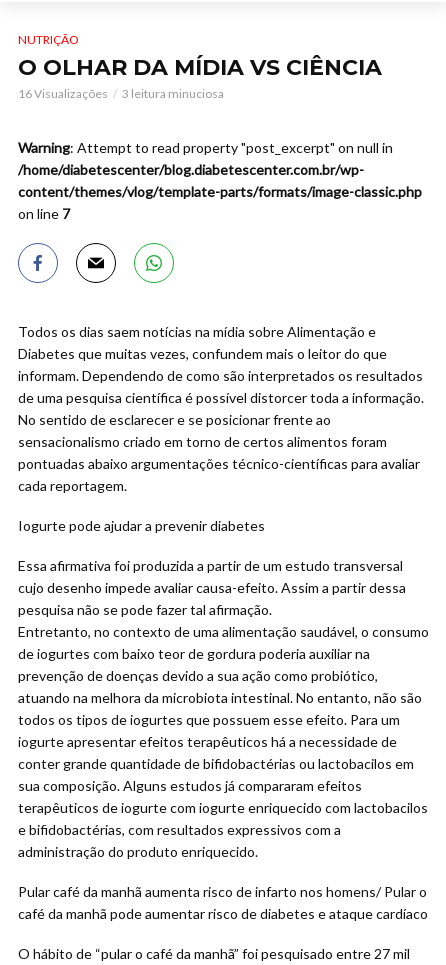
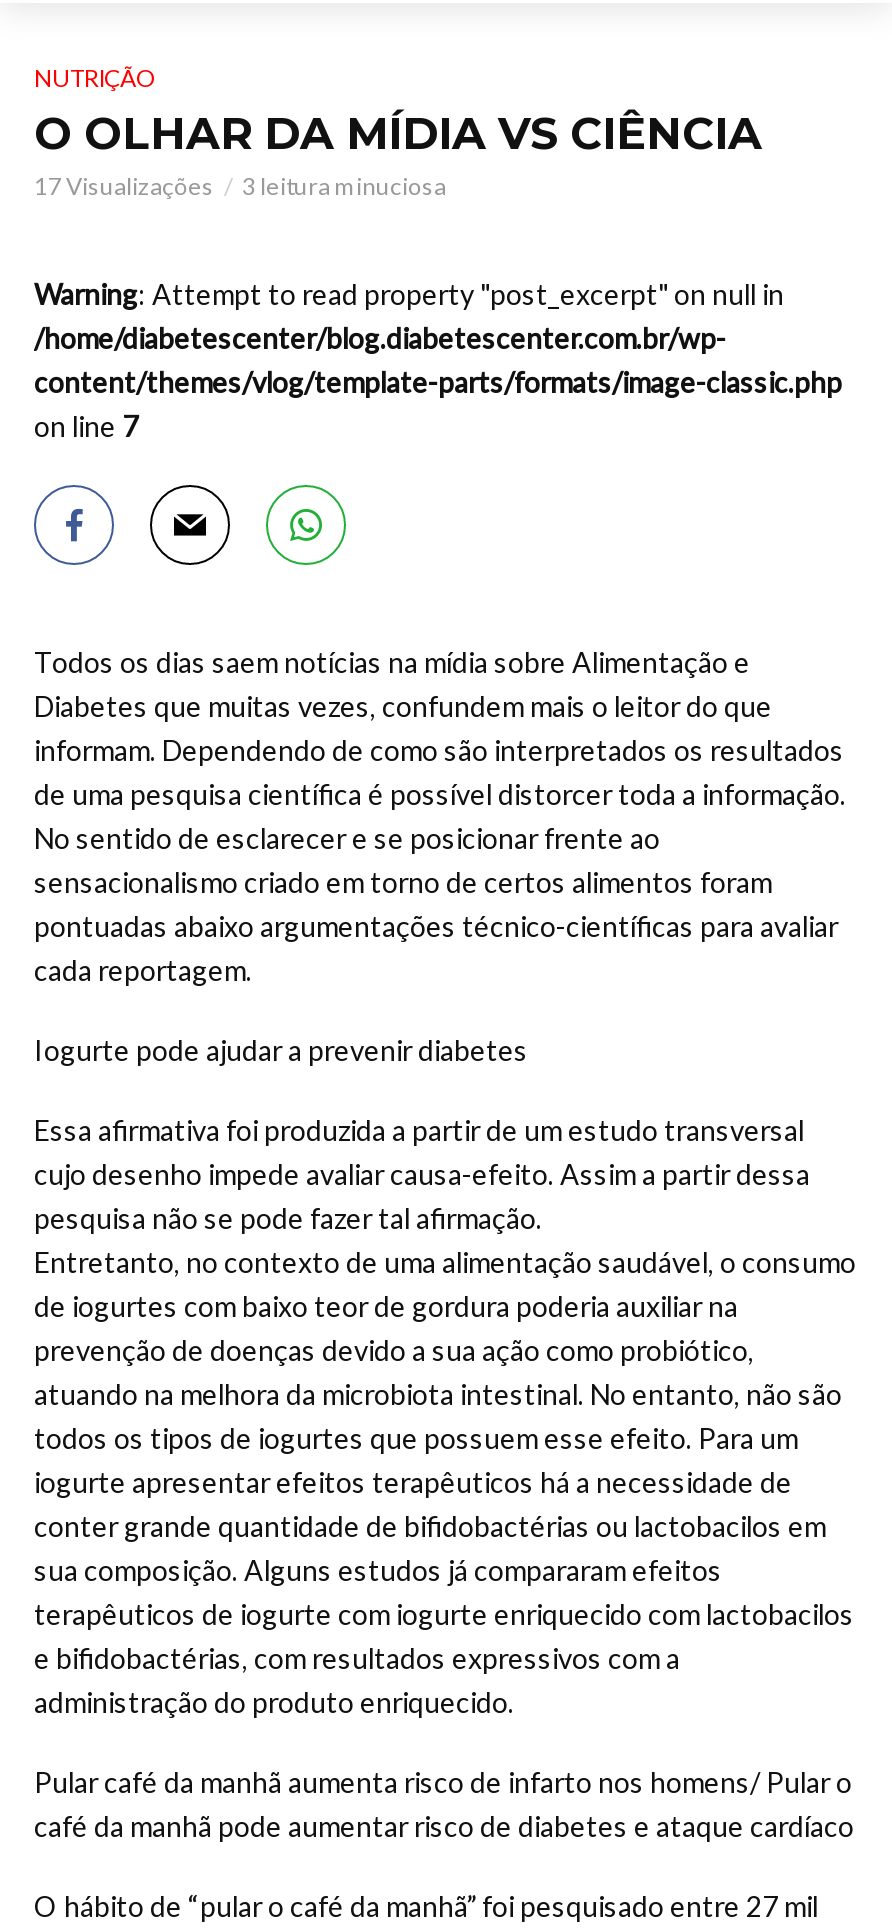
[18,86,108,101] 16 Visualizações -> [34,171,214,201] 17 Visualizações

